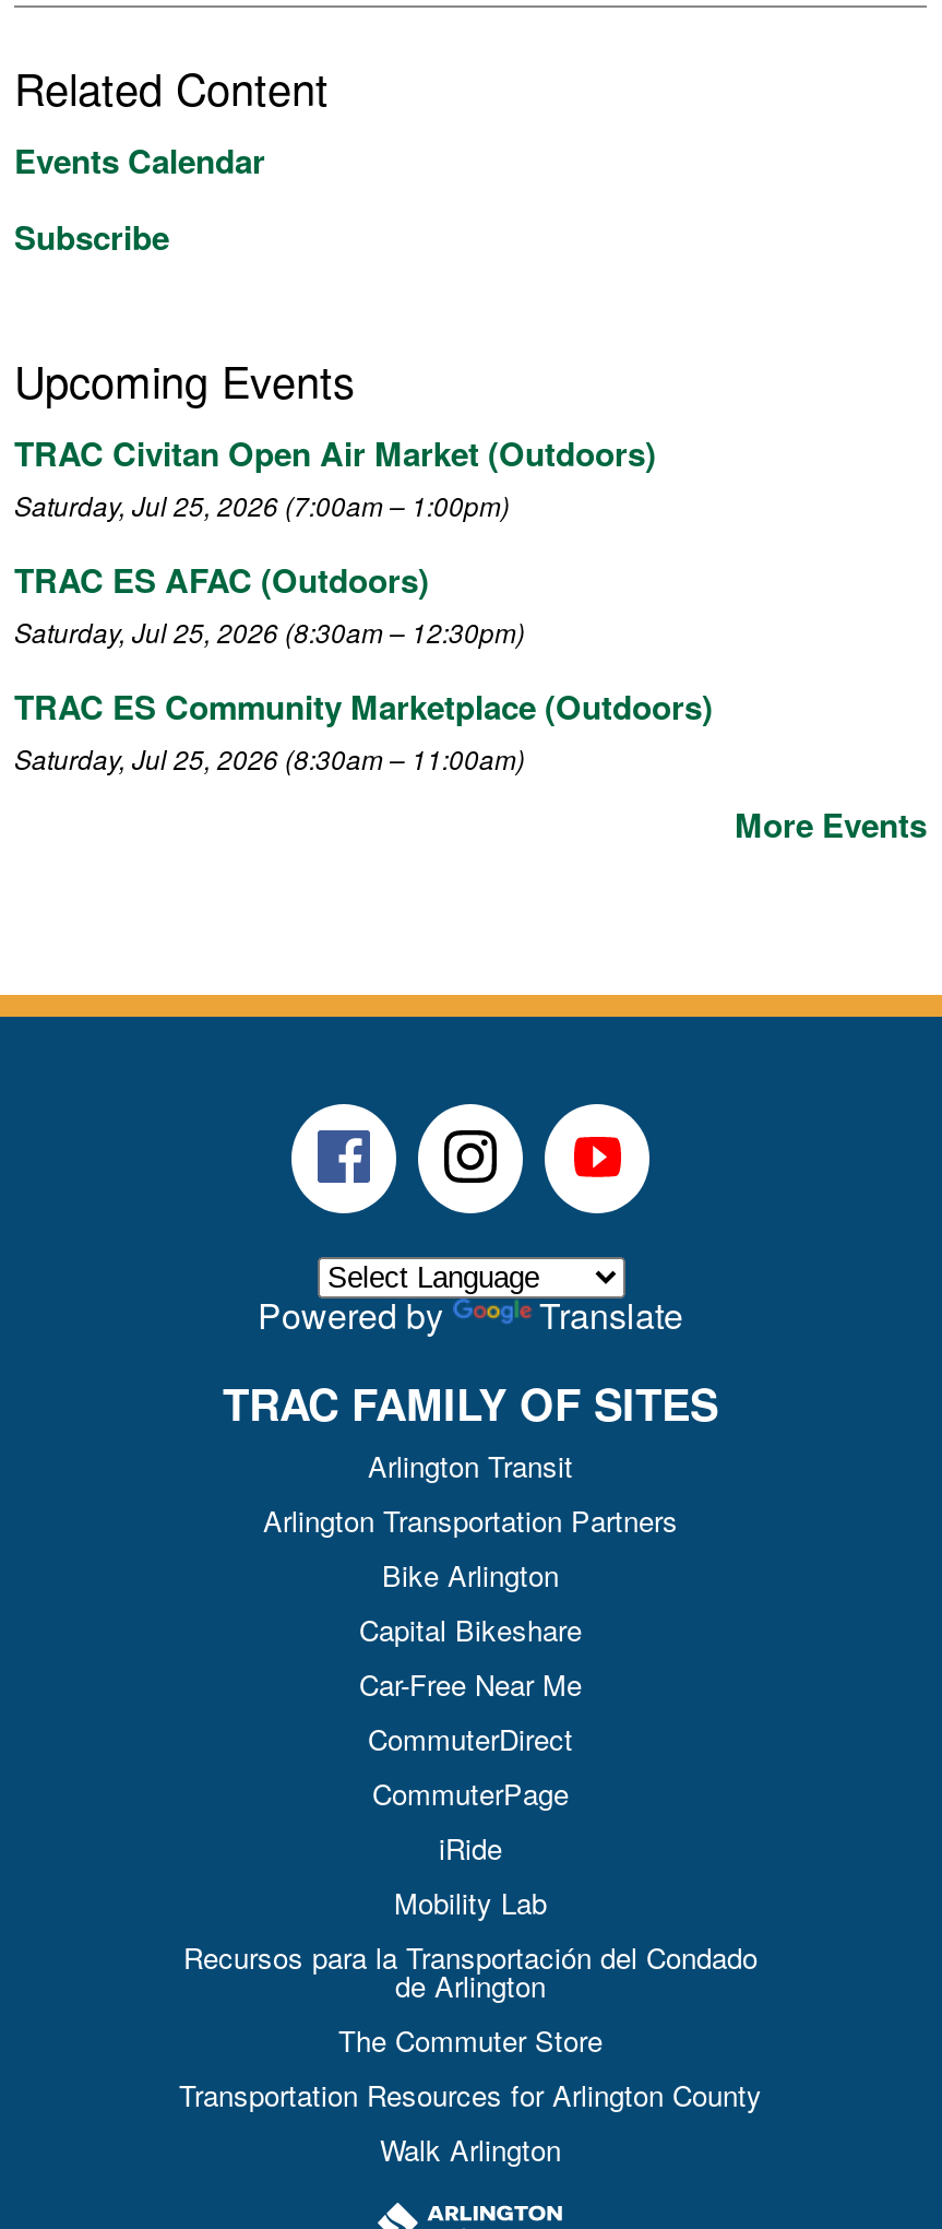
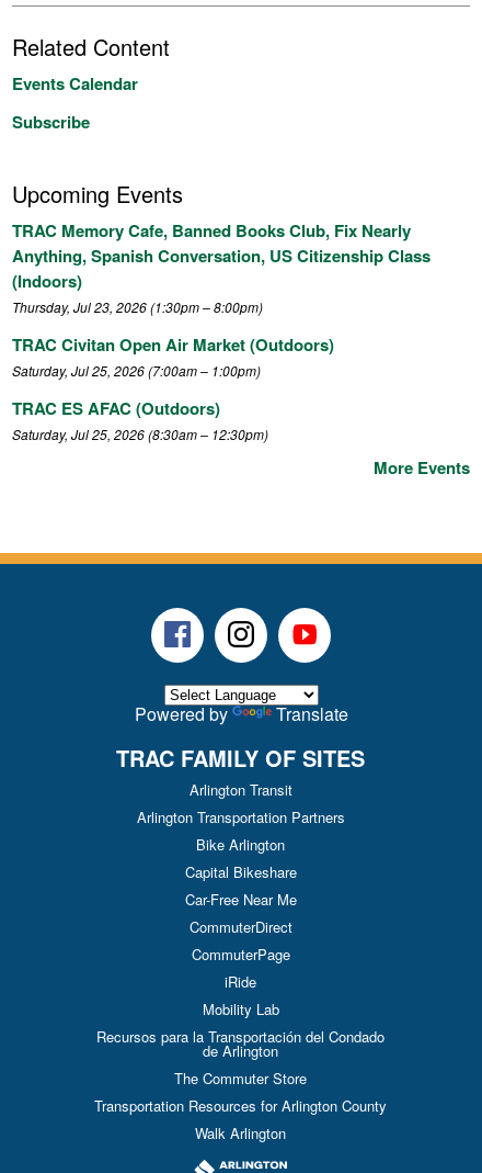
none -> [12,218,431,316] TRAC Memory Cafe, Banned Books Club, Fix Nearly | Anything, Spanish Conversation, US Citizenship Class | (Indoors) | Thursday, Jul 23, 2026 (1:30pm – 8:00pm)
moved [14,429,656,650] -> [12,332,334,443]: TRAC Civitan Open Air Market (Outdoors) | Saturday, Jul 25, 2026 (7:00am – 1:00pm) | TRAC ES AFAC (Outdoors) | Saturday, Jul 25, 2026 (8:30am – 12:30pm)
[14,683,713,776] TRAC ES Community Marketplace (Outdoors) | Saturday, Jul 25, 2026 (8:30am – 11:00am) -> none

